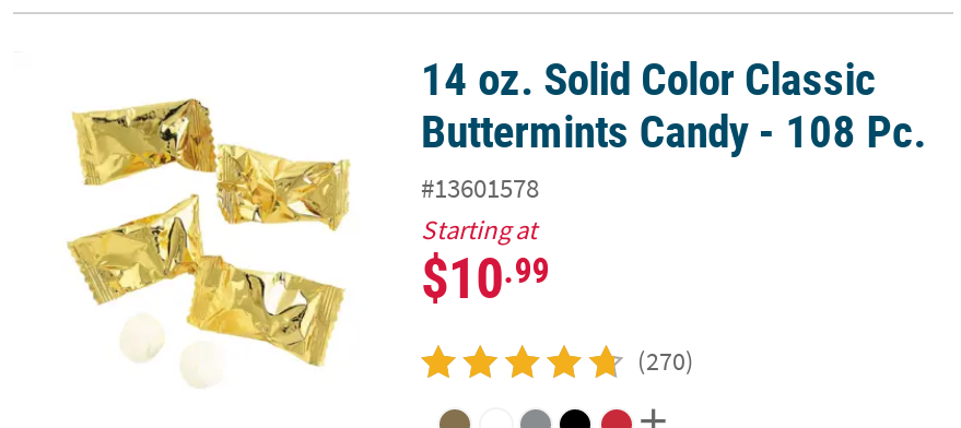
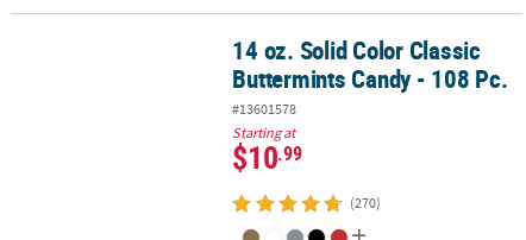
[66,103,352,387] [image] -> none

